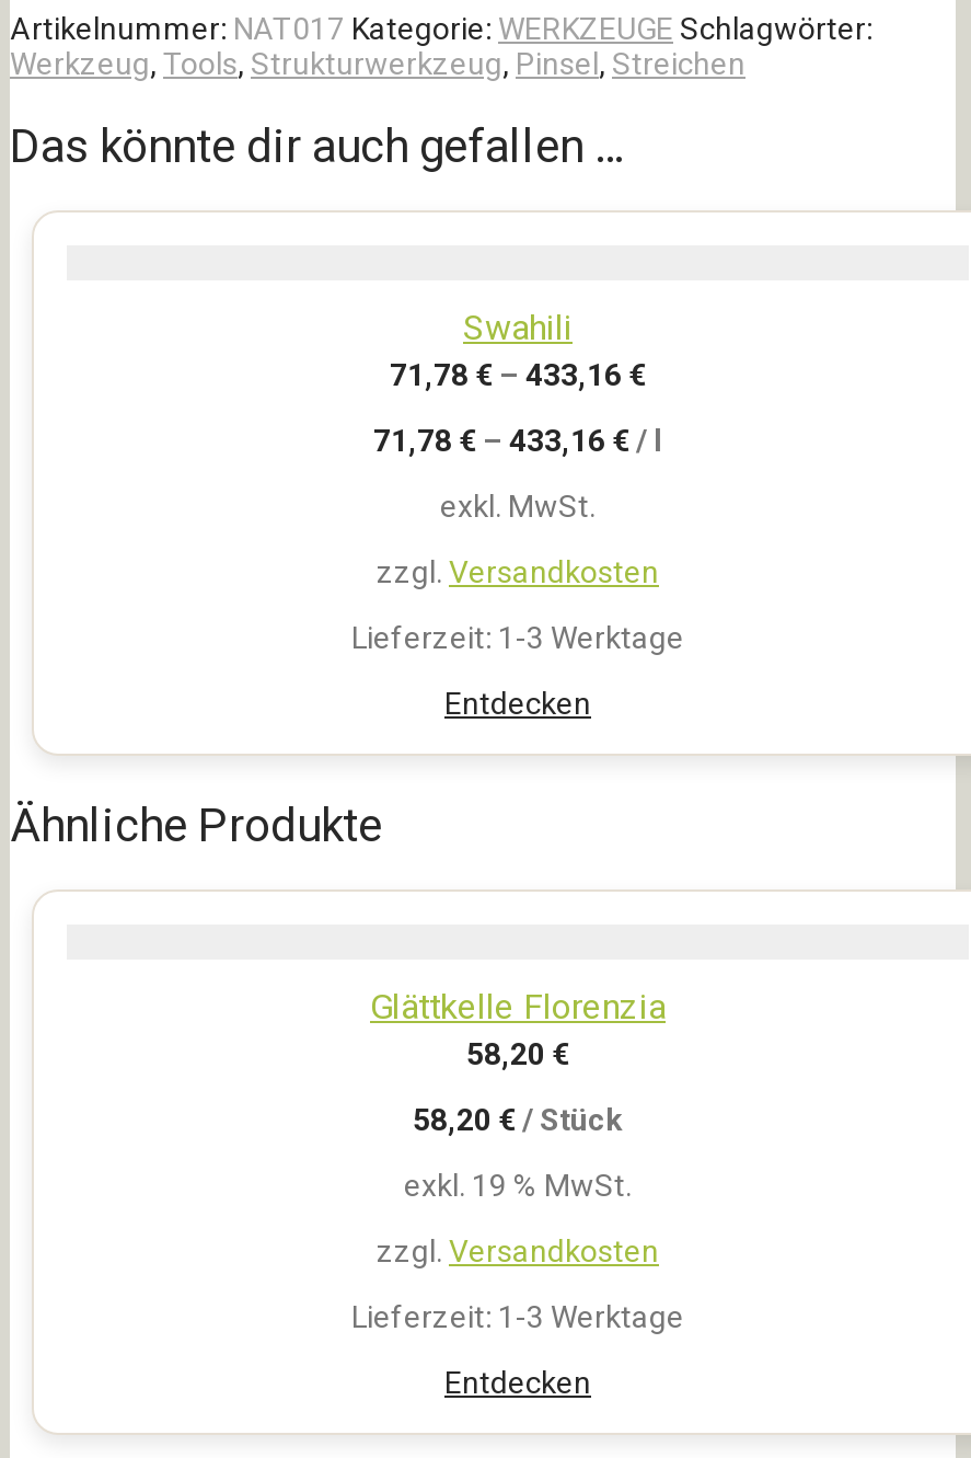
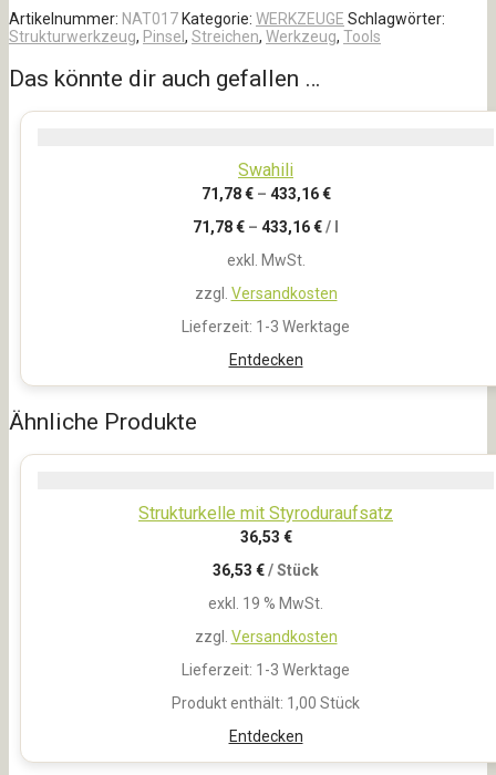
[10,46,745,81] Werkzeug, Tools, Strukturwerkzeug, Pinsel, Streichen -> [9,28,381,46] Strukturwerkzeug, Pinsel, Streichen, Werkzeug, Tools
[370,987,666,1072] Glättkelle Florenzia | 58,20 € -> [138,503,393,546] Strukturkelle mit Styroduraufsatz | 36,53 €
[413,1103,623,1138] 58,20 €/ Stück -> [213,562,319,579] 36,53 €/ Stück
none -> [172,695,360,712] Produkt enthält: 1,00 Stück

